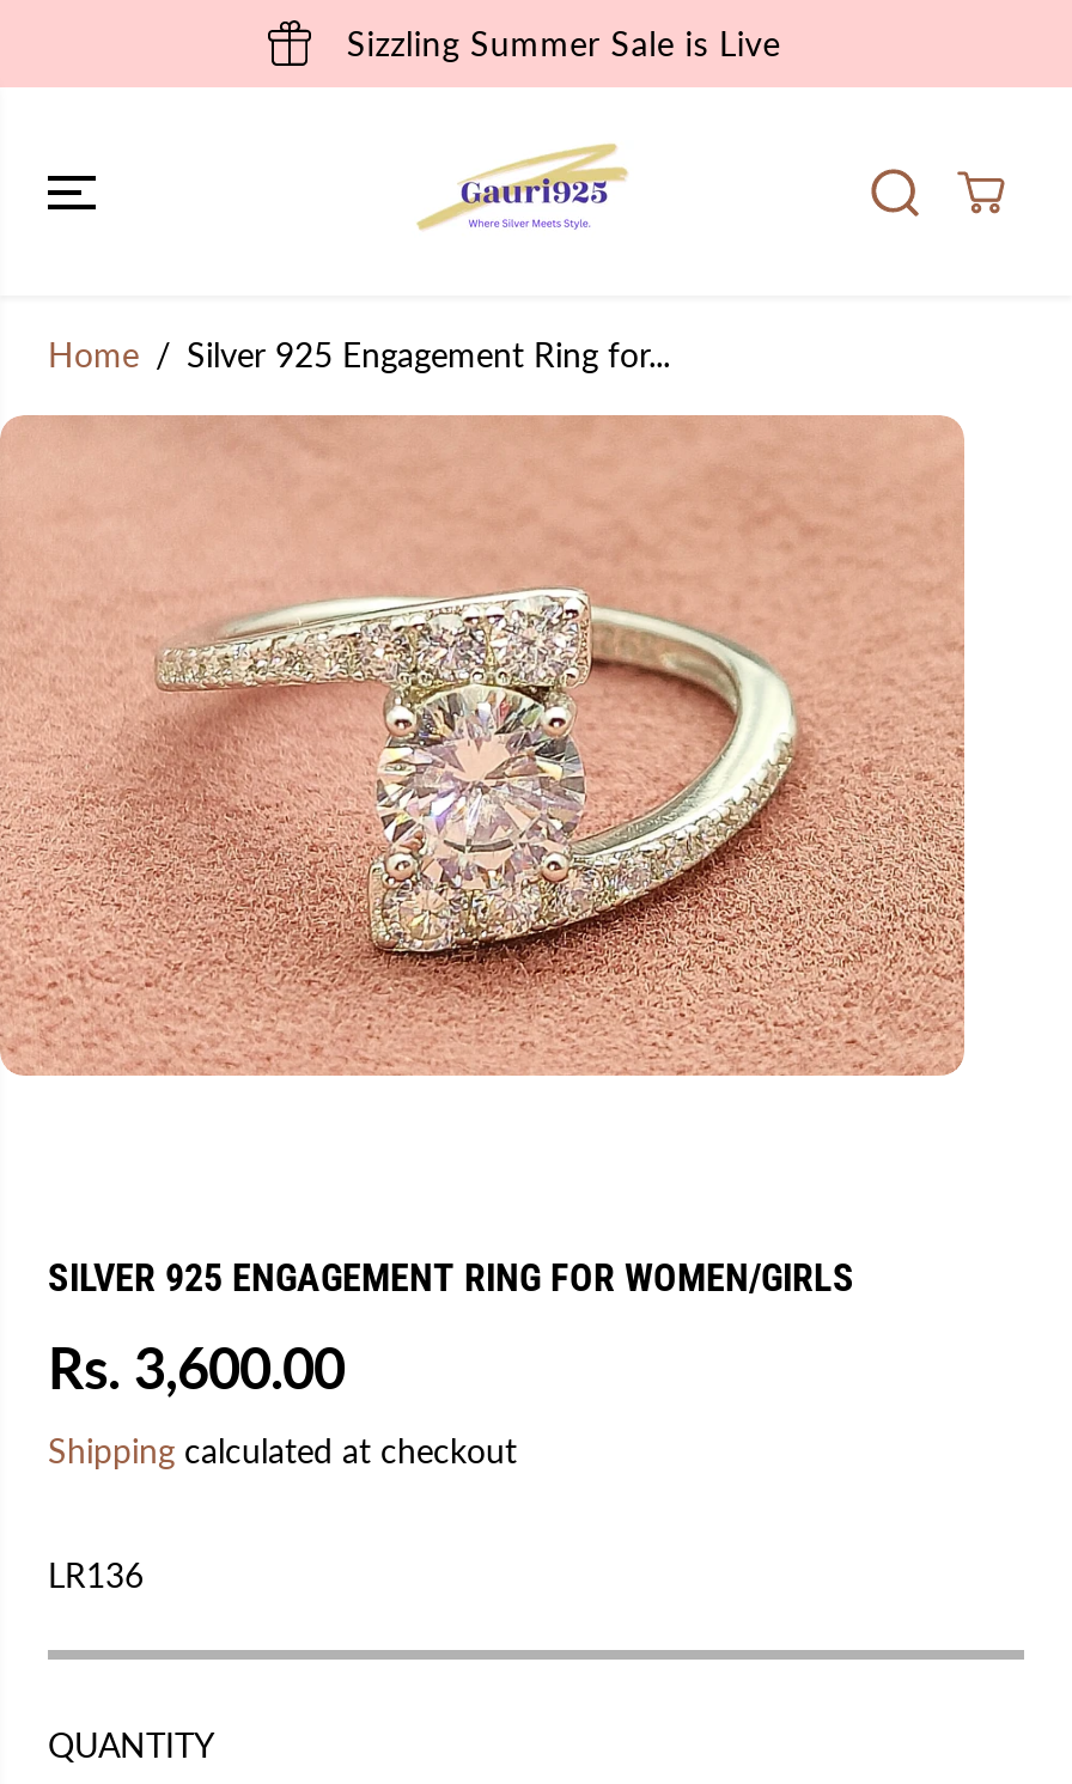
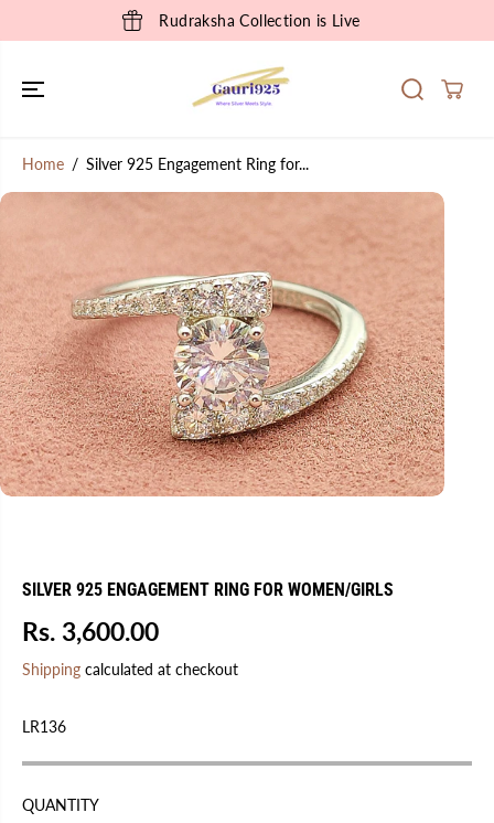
[347,22,780,62] Sizzling Summer Sale is Live -> [159,11,360,29] Rudraksha Collection is Live

